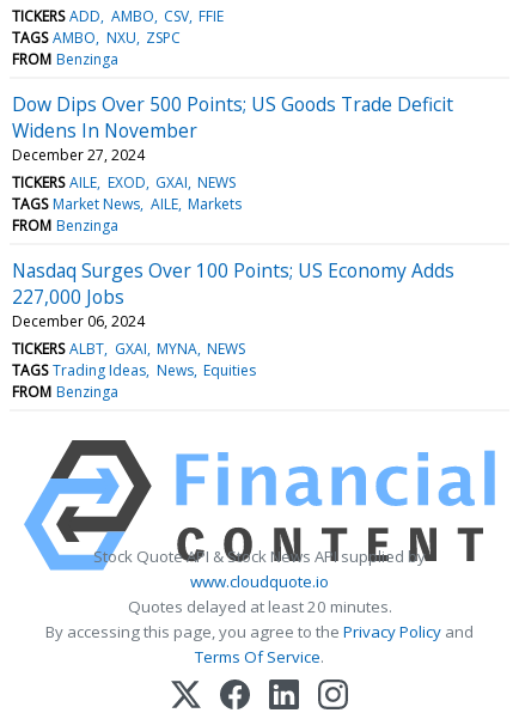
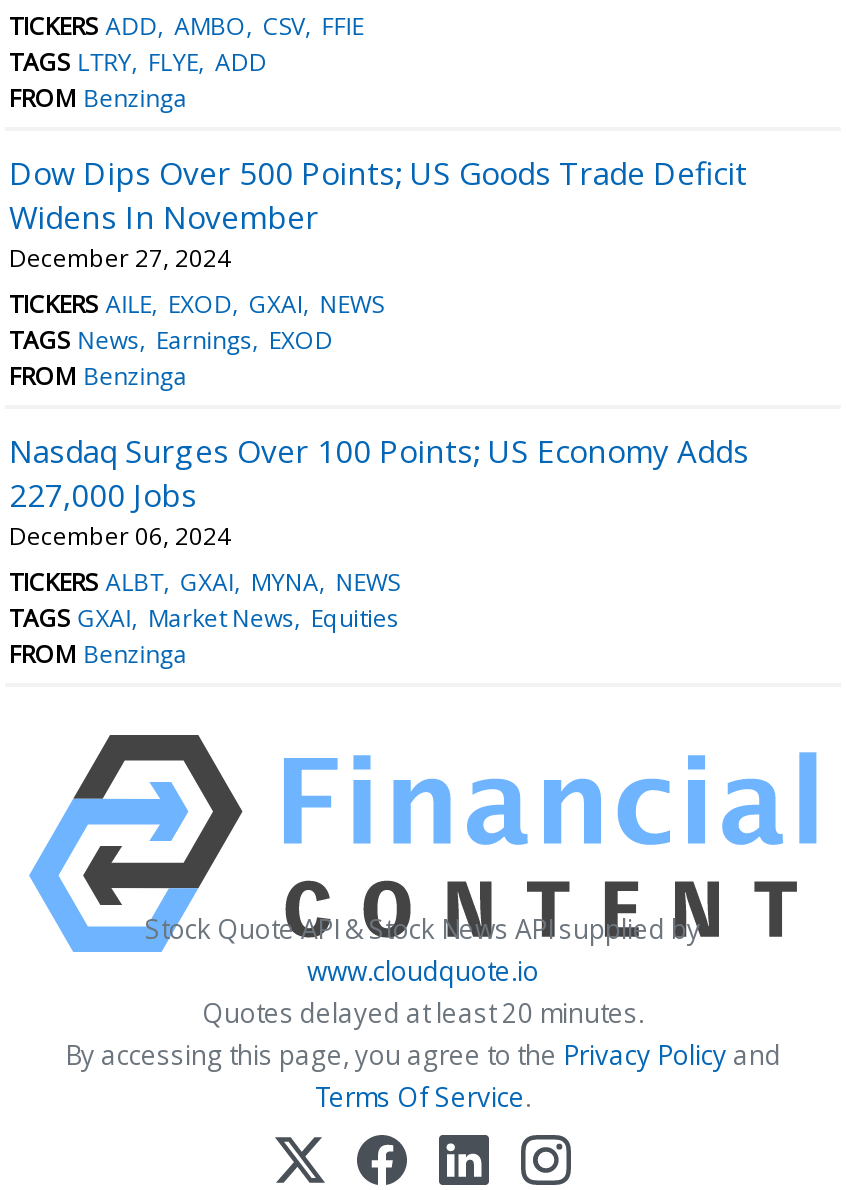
[12,27,180,48] TAGS AMBO NXU ZSPC -> [9,45,267,79] TAGS LTRY FLYE ADD
[12,194,241,214] TAGS Market News AILE Markets -> [9,323,333,357] TAGS News Earnings EXOD
[12,360,256,380] TAGS Trading Ideas News Equities -> [9,601,399,635] TAGS GXAI Market News Equities

